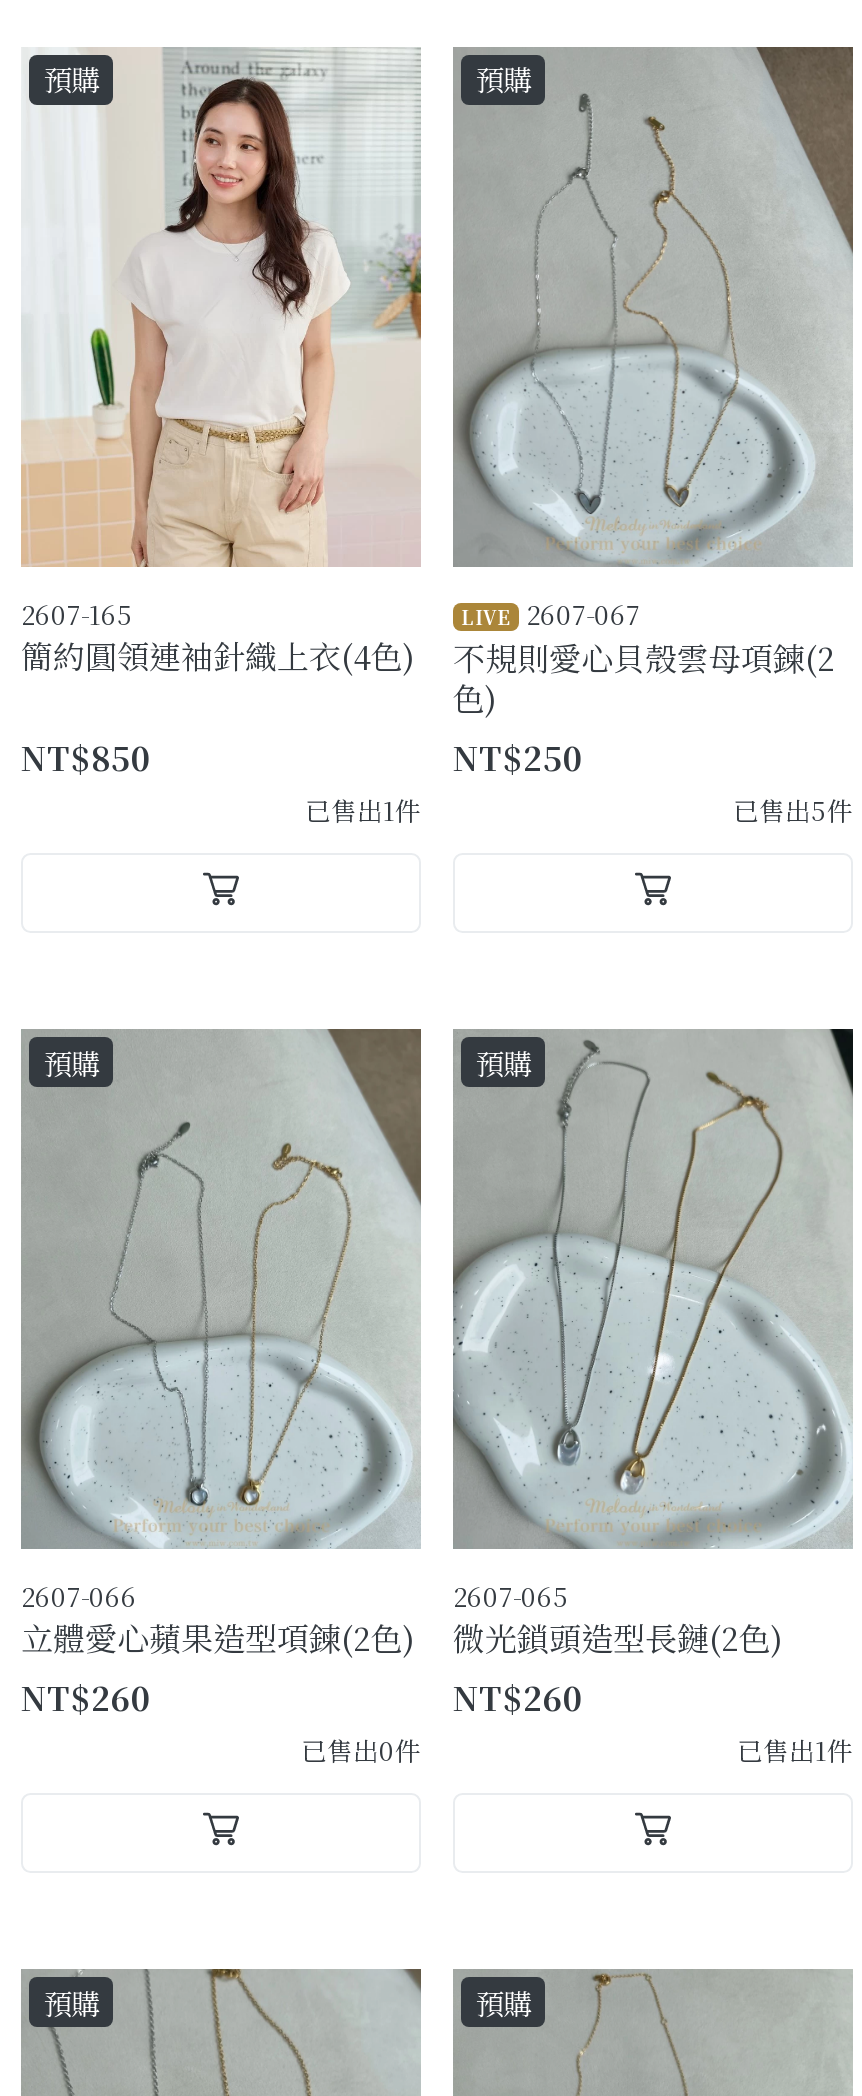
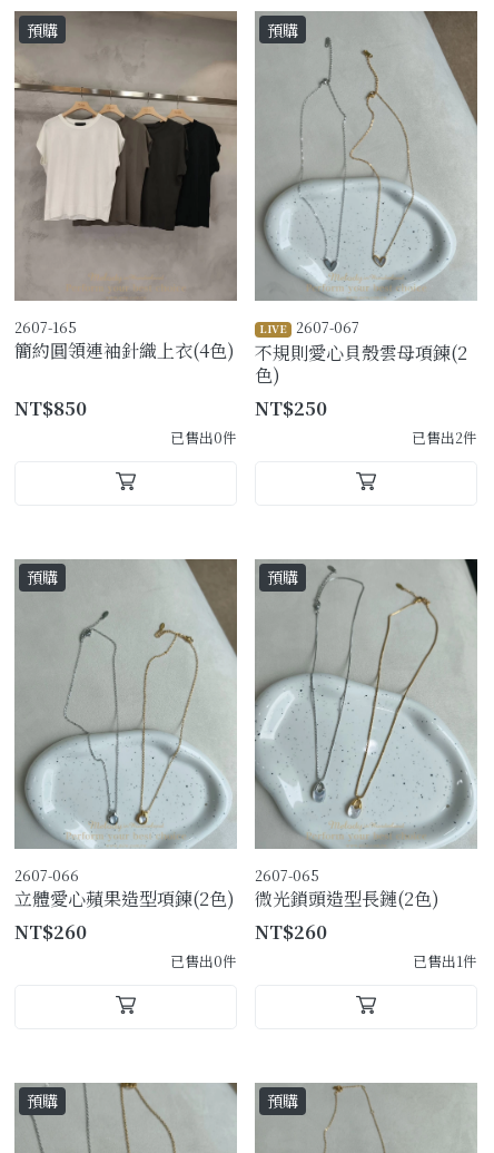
[21,46,423,568] [image] -> [13,10,237,301] [image]
[305,792,421,830] 已售出1件 -> [170,426,237,448] 已售出0件
[733,792,853,830] 已售出5件 -> [412,426,477,448] 已售出2件

